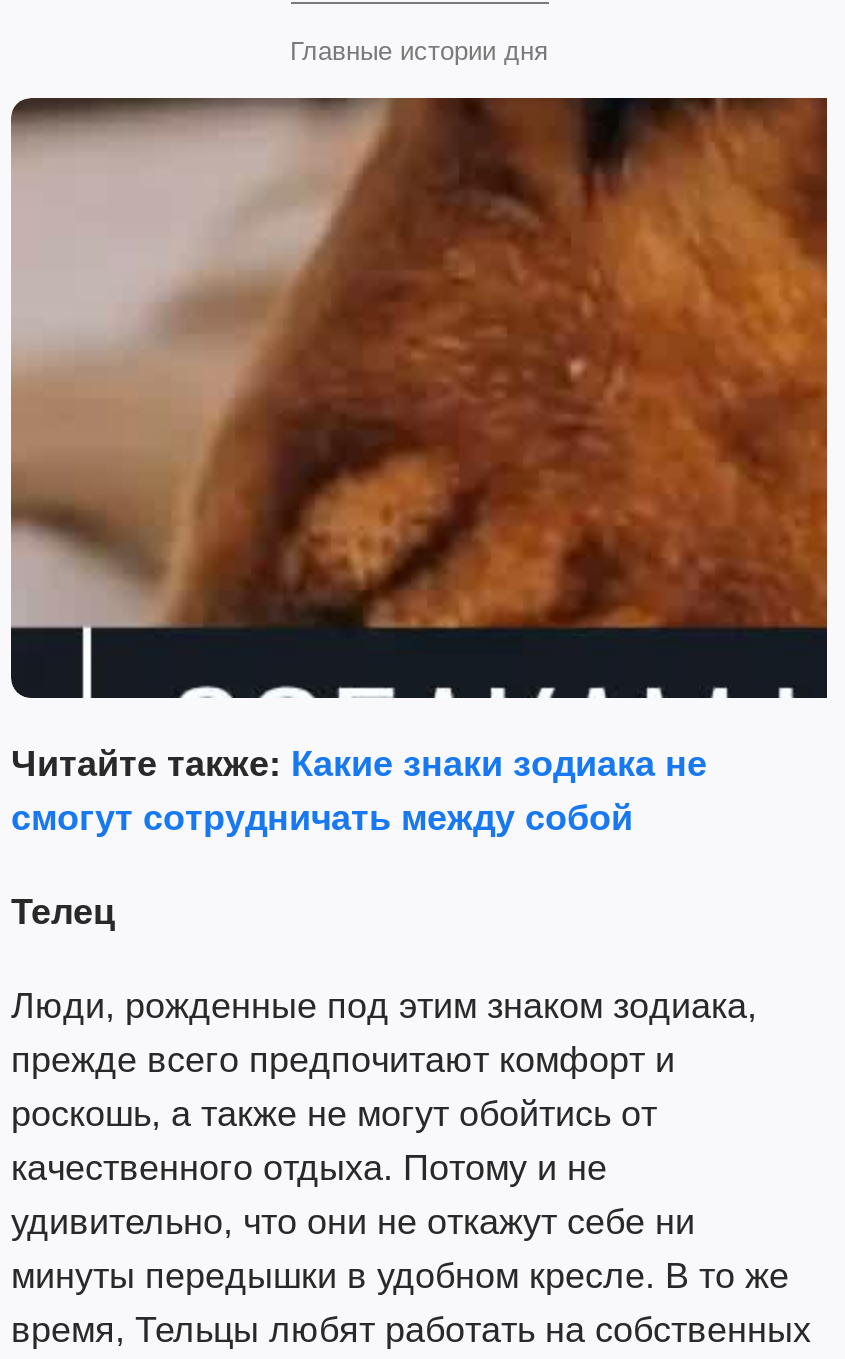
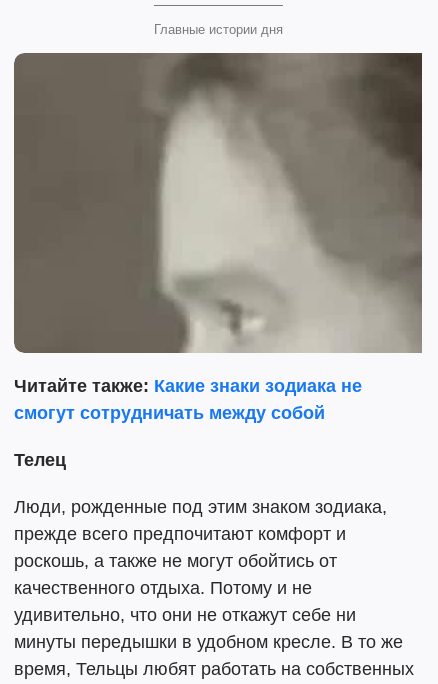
[11,96,829,700] [image] -> [13,52,423,354] [image]

